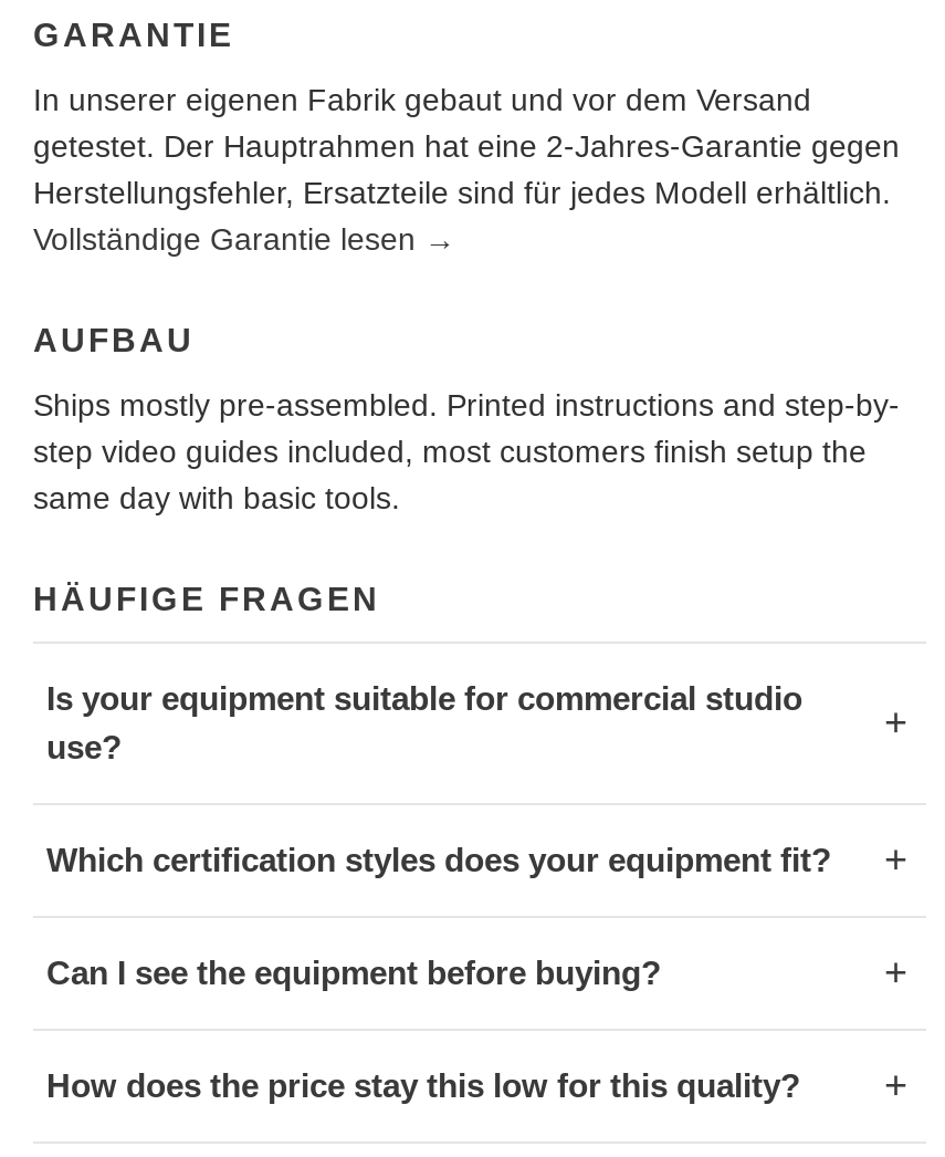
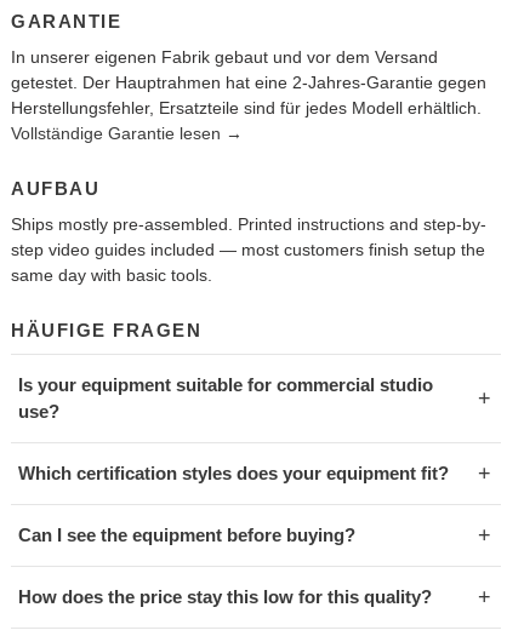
[33,434,867,469] step video guides included, most customers finish setup the -> [11,240,485,259] step video guides included — most customers finish setup the

